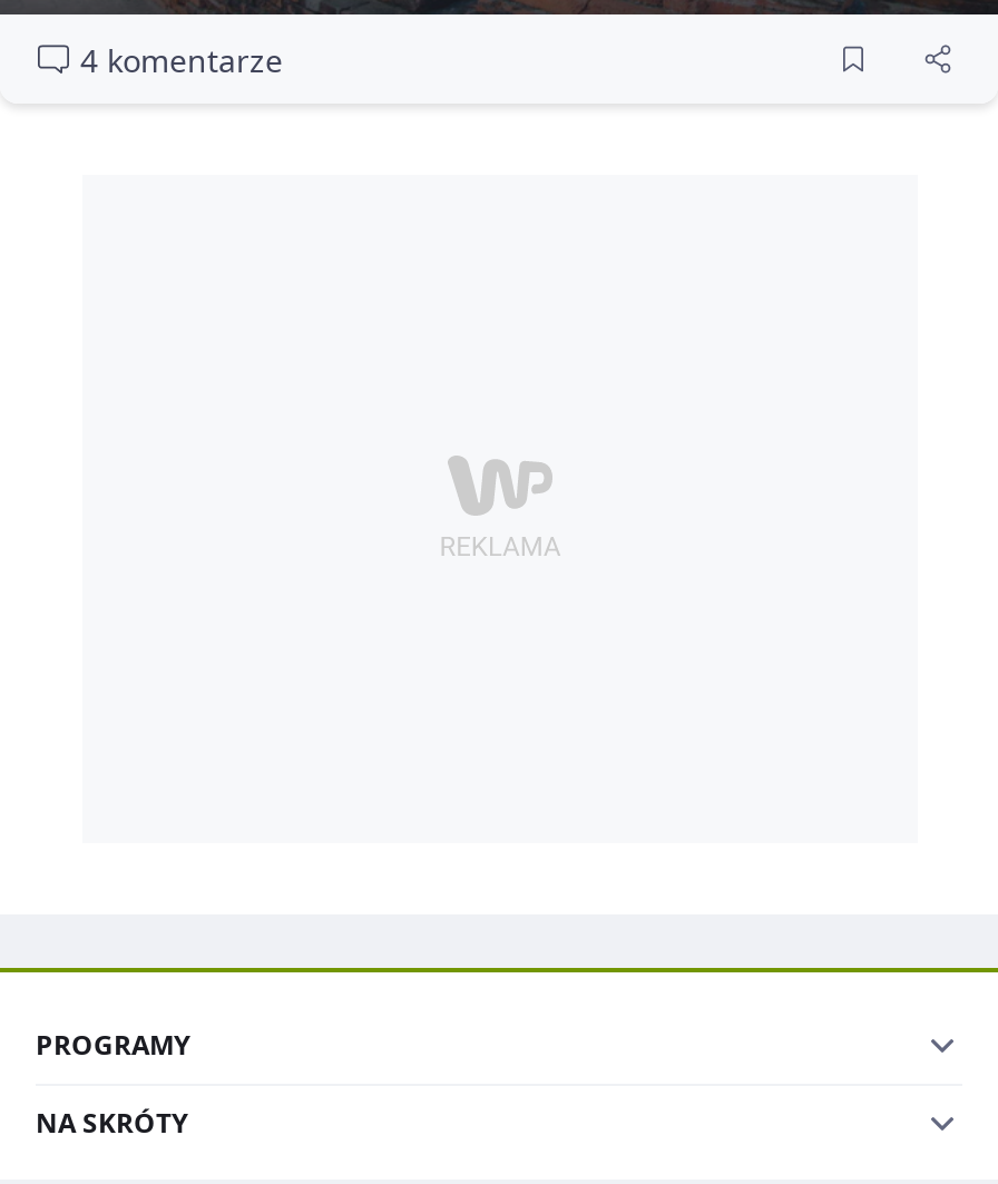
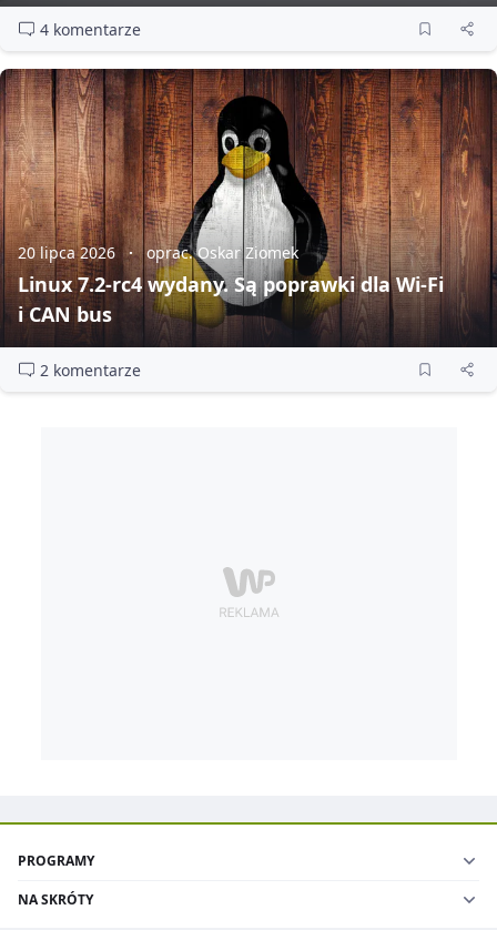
none -> [3,68,494,380] [image] | 20 lipca 2026 | oprac. Oskar Ziomek | Linux 7.2‑rc4 wydany. Są poprawki dla Wi‑Fi | i CAN bus | 2 komentarze

